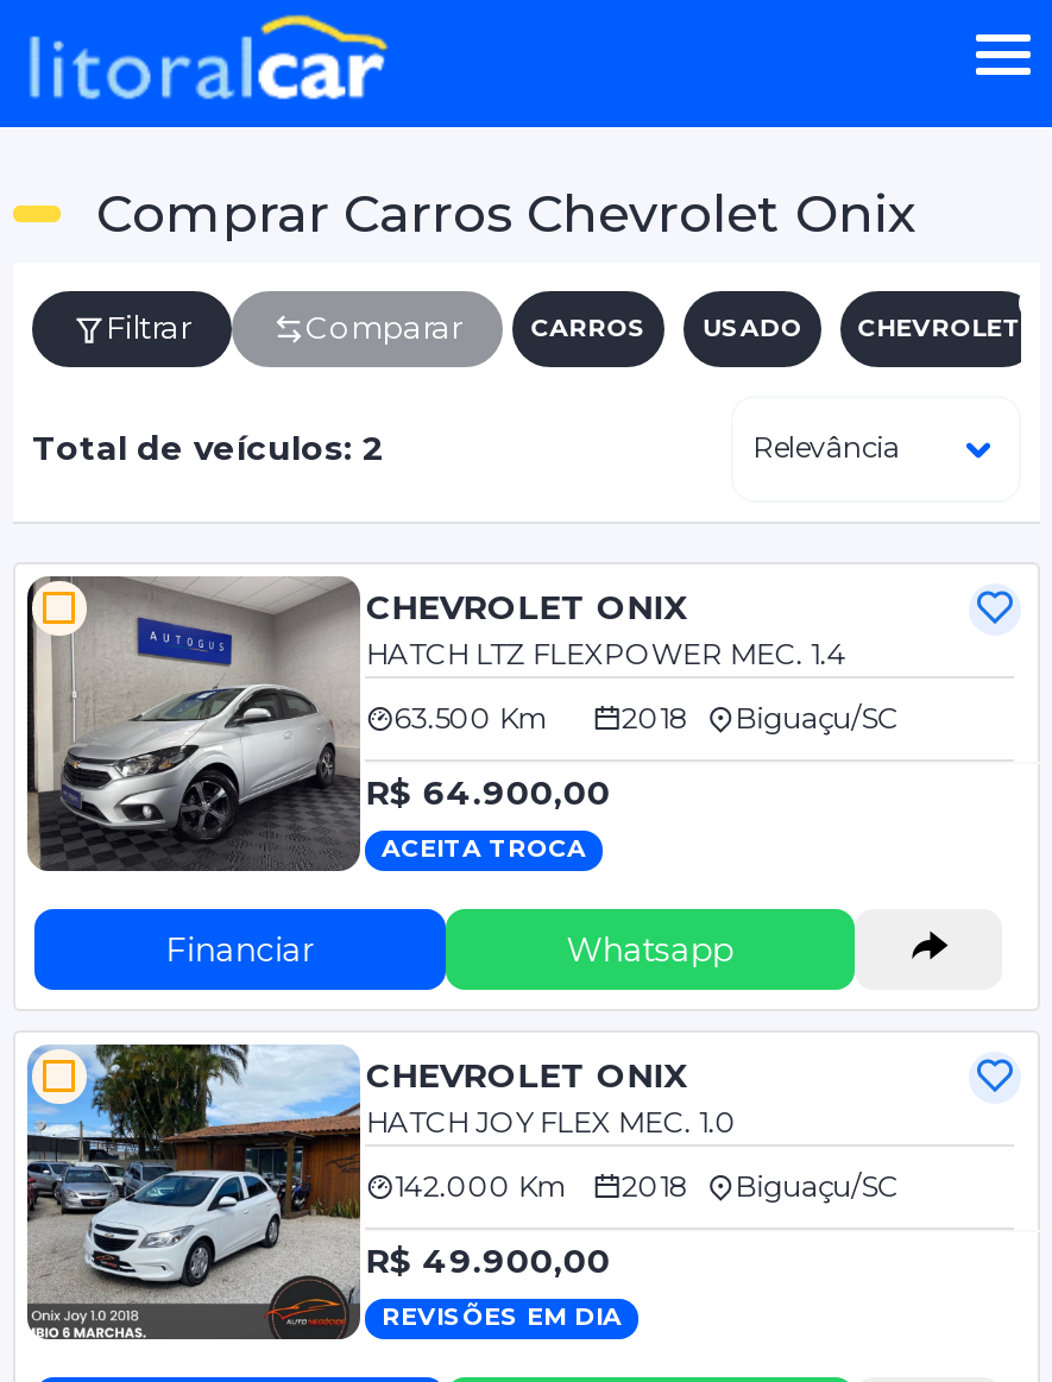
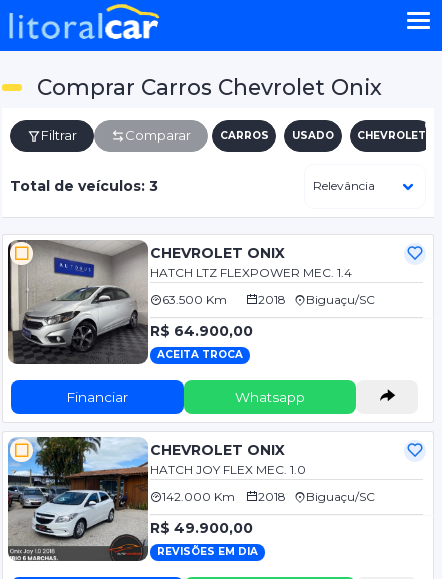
[32,425,384,468] Total de veículos: 2 -> [10,176,158,194] Total de veículos: 3

